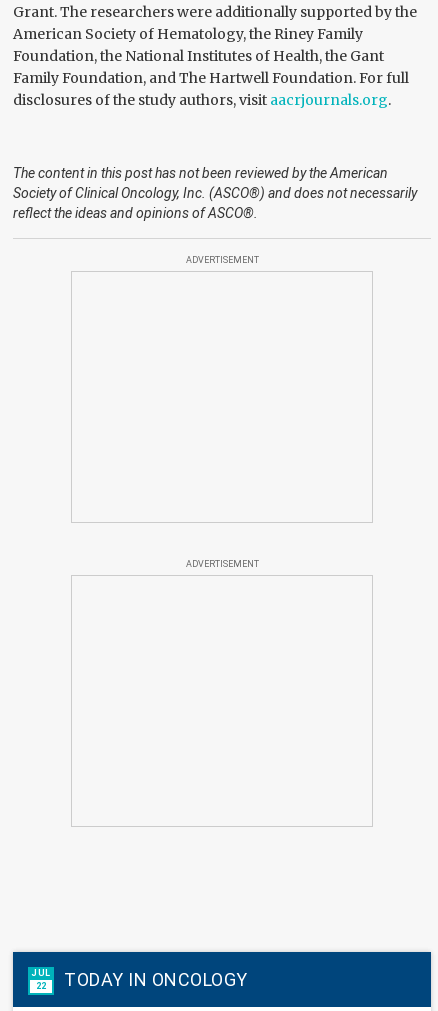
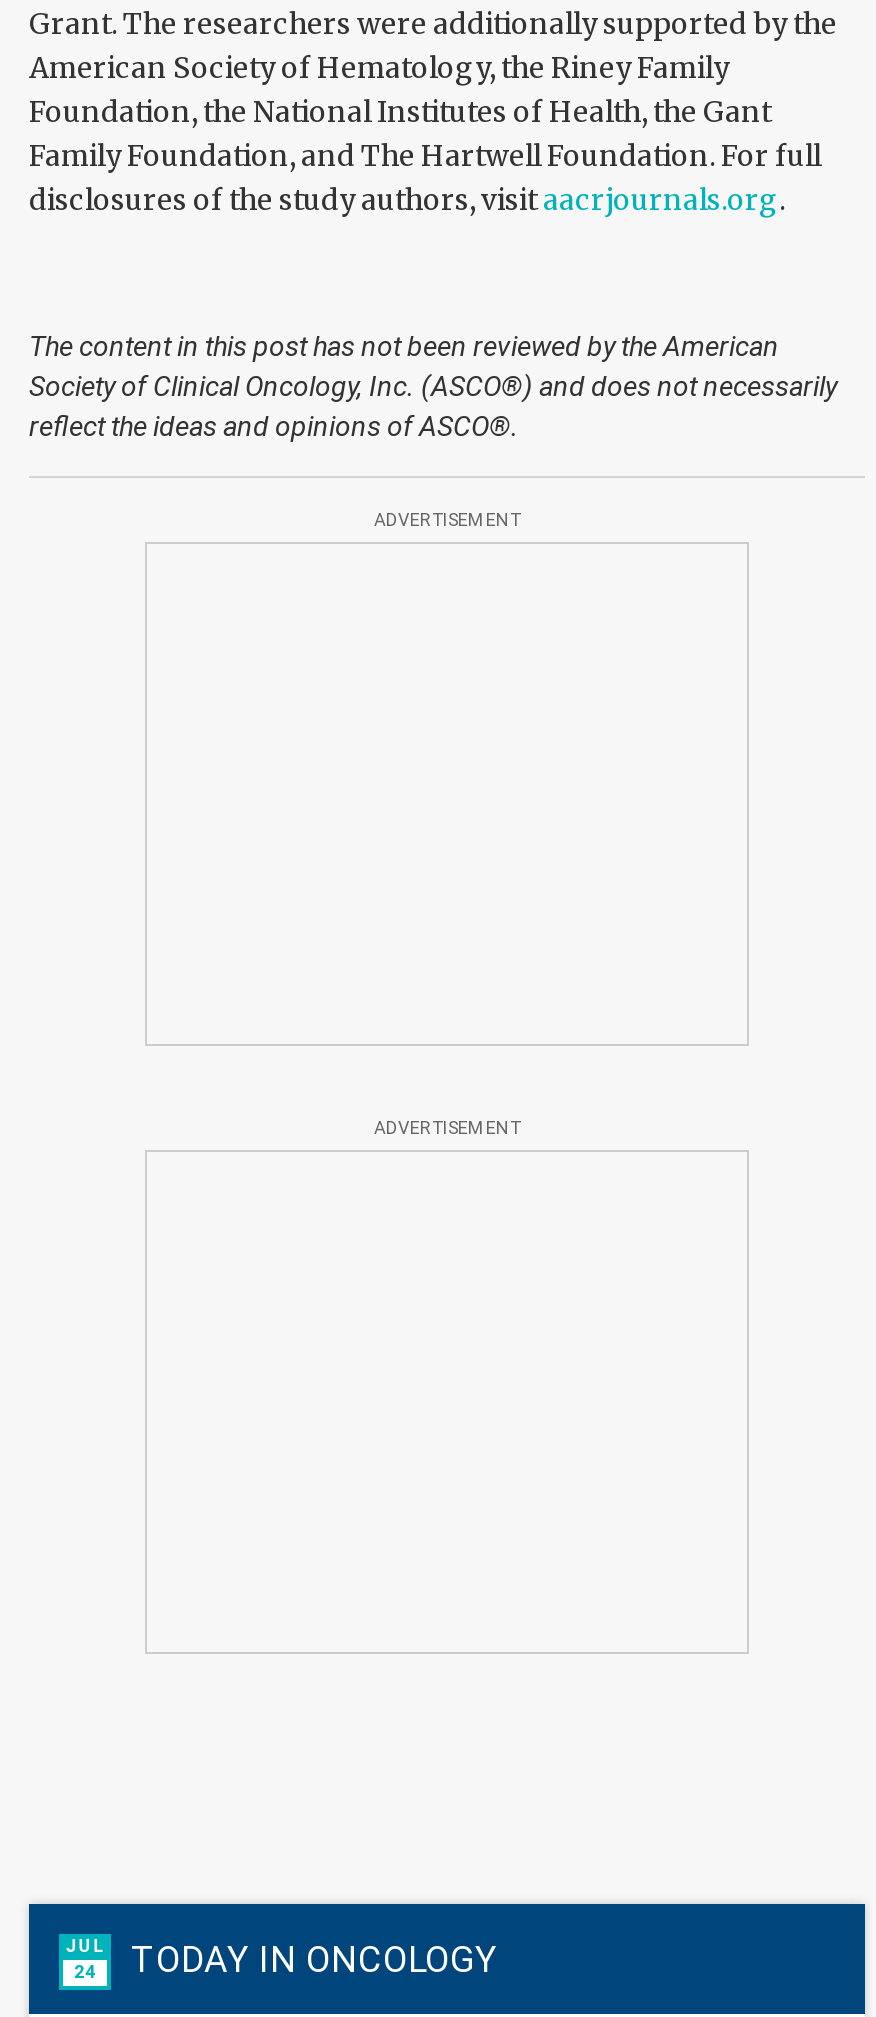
[31,968,247,991] JUL 22 TODAY IN ONCOLOGY -> [65,1936,498,1982] JUL 24 TODAY IN ONCOLOGY

